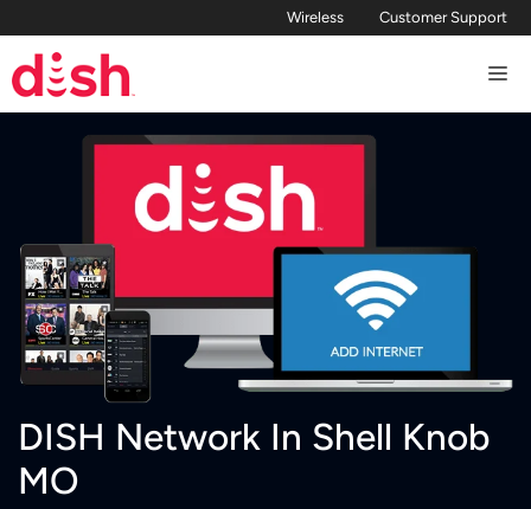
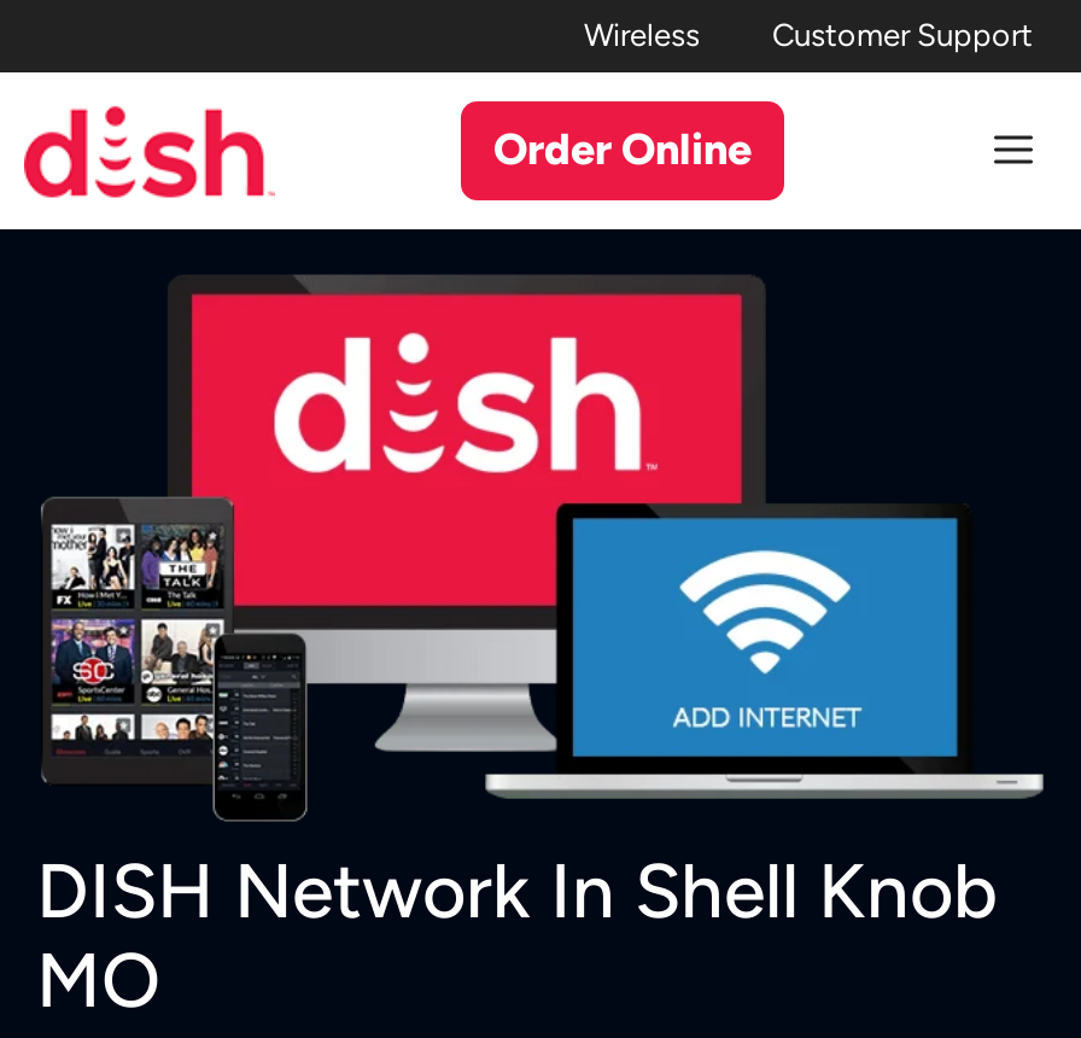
none -> [493,123,752,176] Order Online

